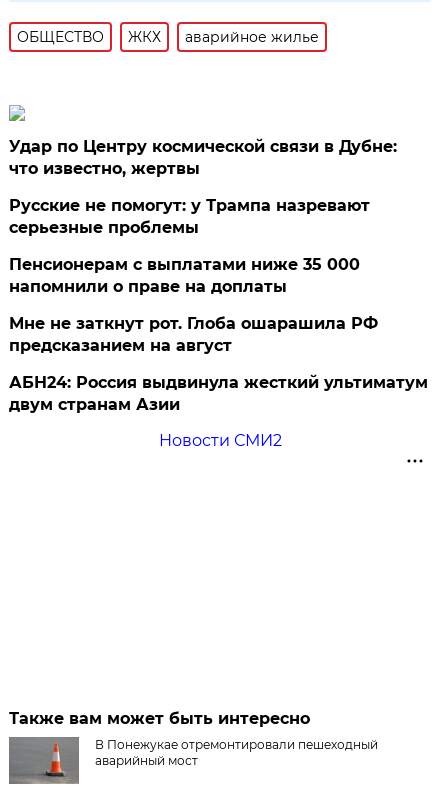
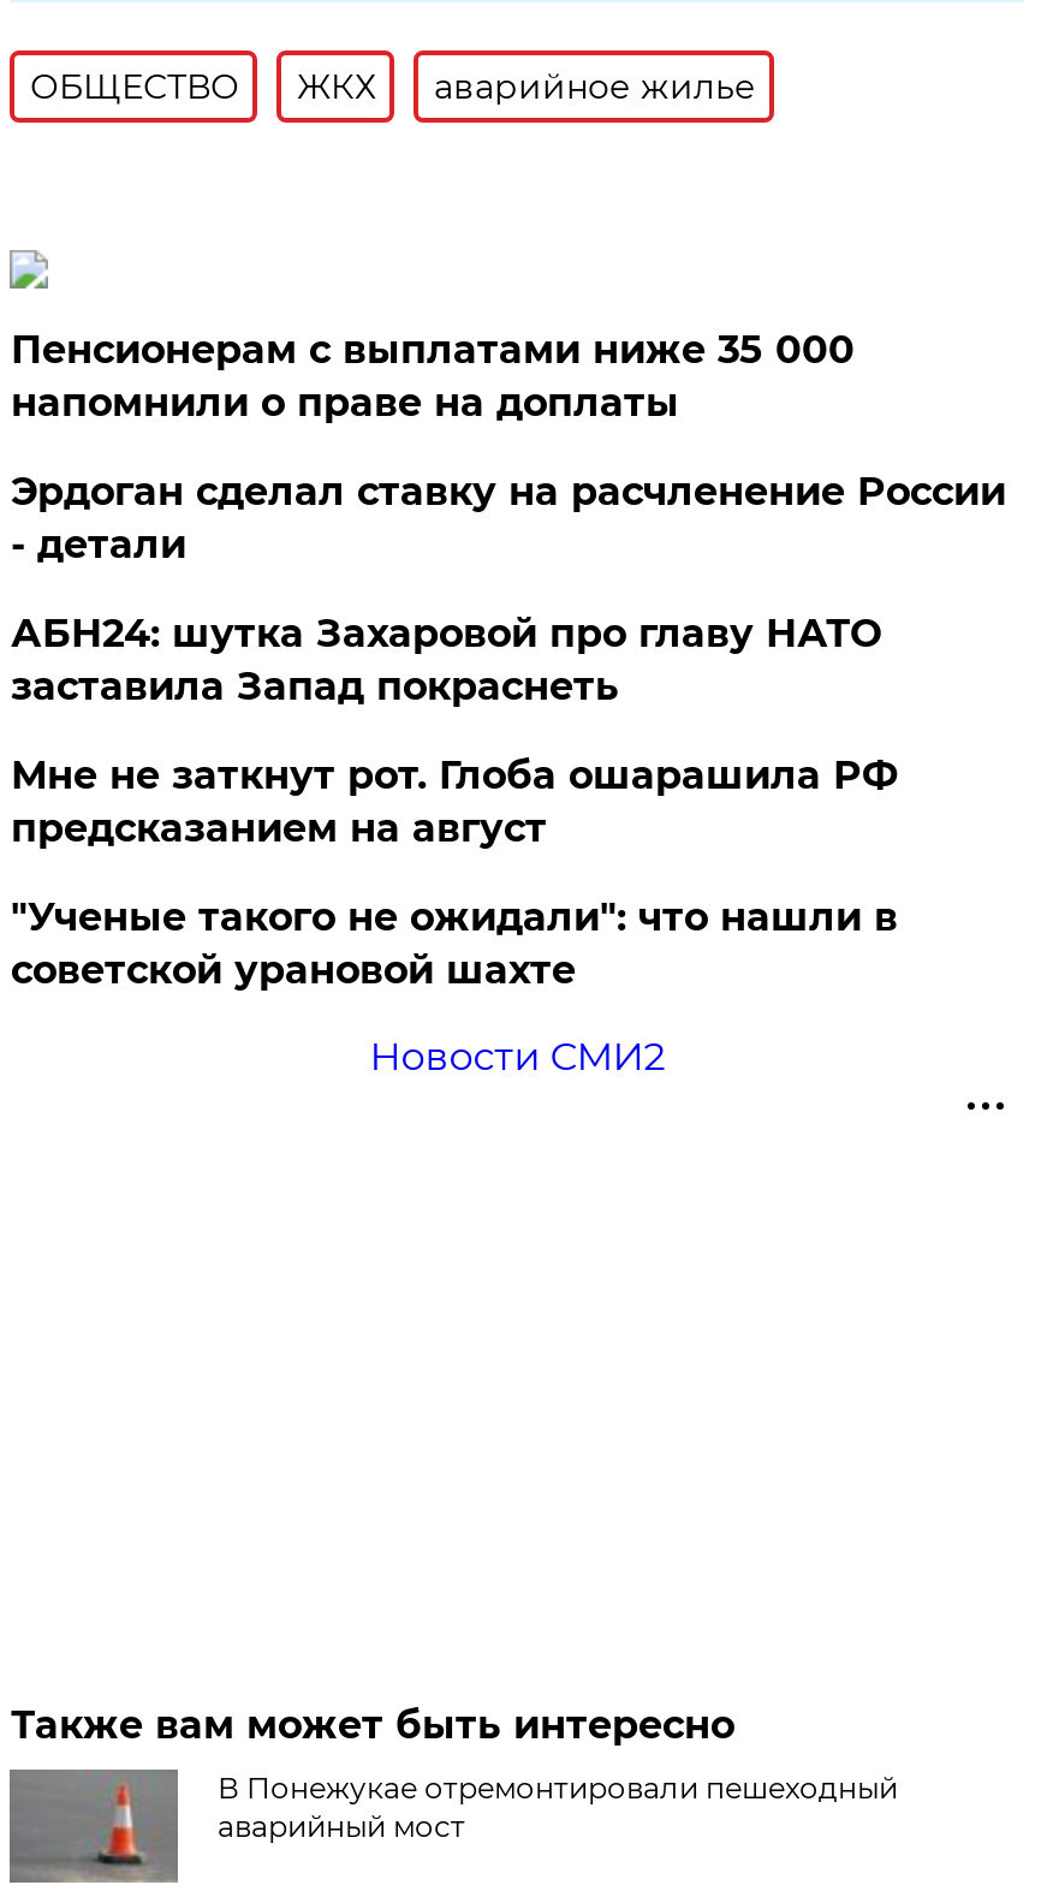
[9,137,397,237] Удар по Центру космической связи в Дубне: | что известно, жертвы | Русские не помогут: у Трампа назревают | серьезные проблемы -> none
moved [9,255,360,296] -> [11,327,854,425]: Пенсионерам с выплатами ниже 35 000 | напомнили о праве на доплаты
none -> [11,469,1006,709] Эрдоган сделал ставку на расчленение России | - детали | АБН24: шутка Захаровой про главу НАТО | заставила Запад покраснеть
[9,373,428,414] АБН24: Россия выдвинула жесткий ультиматум | двум странам Азии -> [11,894,898,993] "Ученые такого не ожидали": что нашли в | советской урановой шахте

